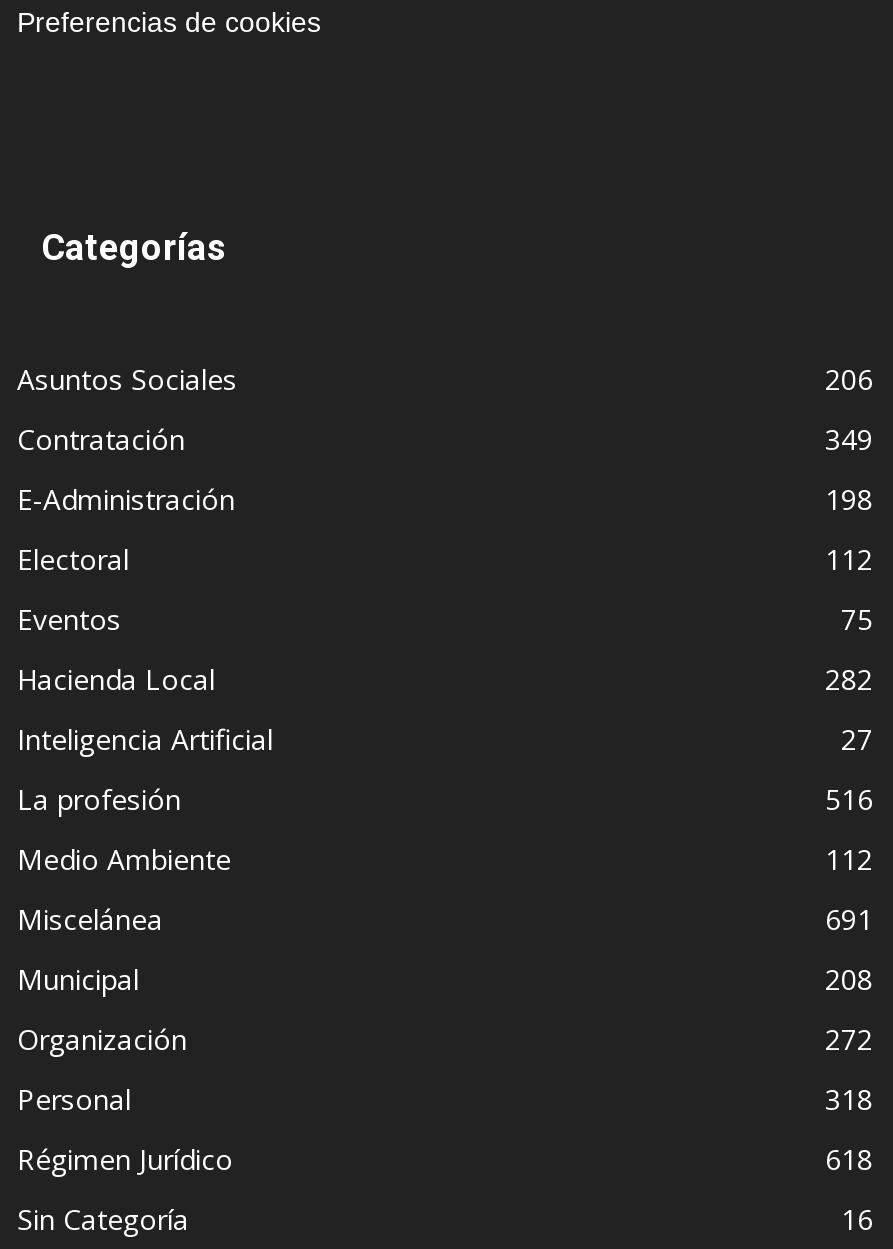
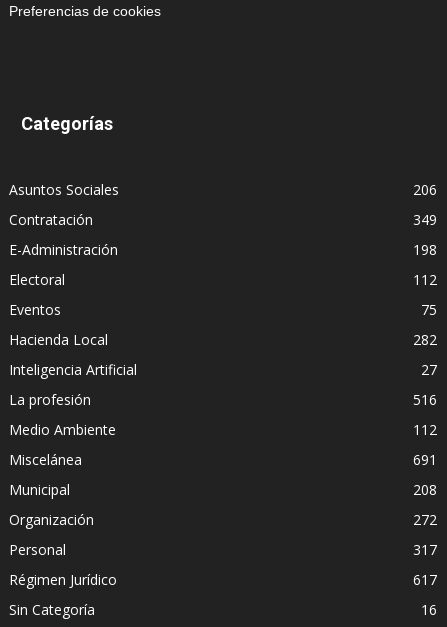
[825,1081,873,1119] 318 -> [413,540,437,559] 317
[825,1141,873,1179] 618 -> [413,570,437,589] 617

